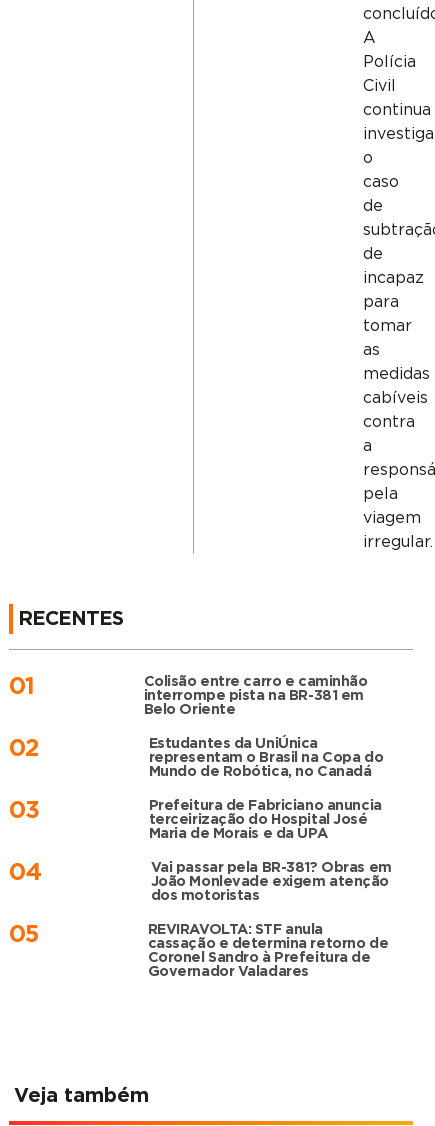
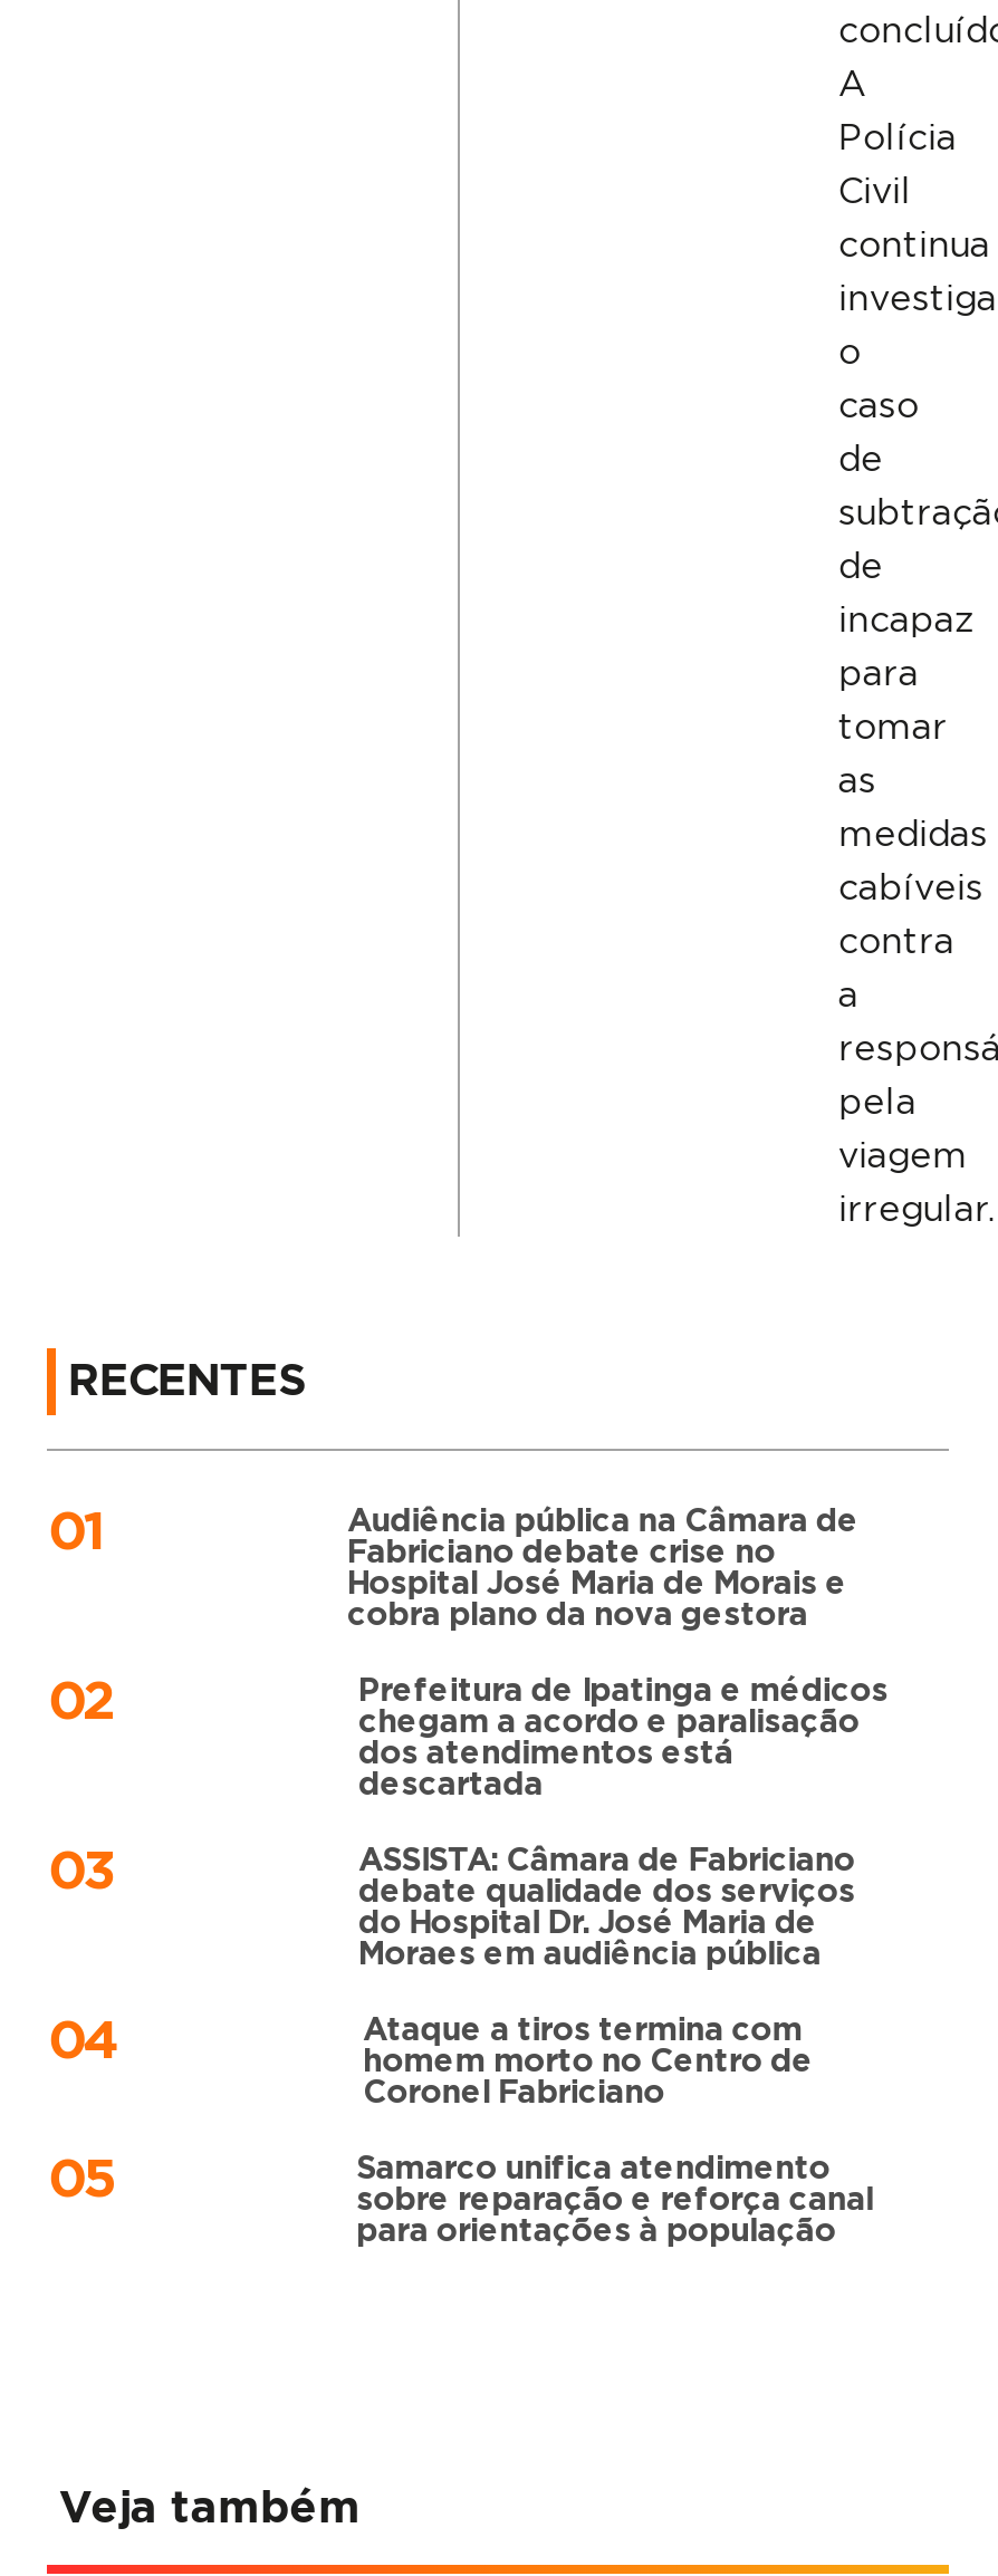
[143,674,368,717] Colisão entre carro e caminhão | interrompe pista na BR-381 em | Belo Oriente -> [347,1504,859,1631] Audiência pública na Câmara de | Fabriciano debate crise no | Hospital José Maria de Morais e | cobra plano da nova gestora
[148,736,383,779] Estudantes da UniÚnica | representam o Brasil na Copa do | Mundo de Robótica, no Canadá -> [358,1673,888,1801] Prefeitura de Ipatinga e médicos | chegam a acordo e paralisação | dos atendimentos está | descartada
[148,798,382,841] Prefeitura de Fabriciano anuncia | terceirização do Hospital José | Maria de Morais e da UPA -> [358,1843,855,1970] ASSISTA: Câmara de Fabriciano | debate qualidade dos serviços | do Hospital Dr. José Maria de | Moraes em audiência pública
[150,860,392,903] Vai passar pela BR-381? Obras em | João Monlevade exigem atenção | dos motoristas -> [363,2013,813,2109] Ataque a tiros termina com | homem morto no Centro de | Coronel Fabriciano
[147,922,388,979] REVIRAVOLTA: STF anula | cassação e determina retorno de | Coronel Sandro à Prefeitura de | Governador Valadares -> [356,2151,873,2247] Samarco unifica atendimento | sobre reparação e reforça canal | para orientações à população

